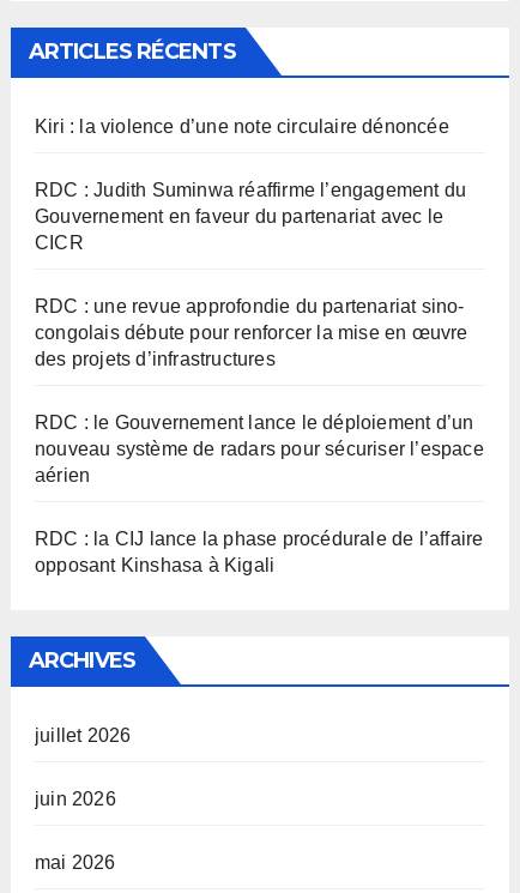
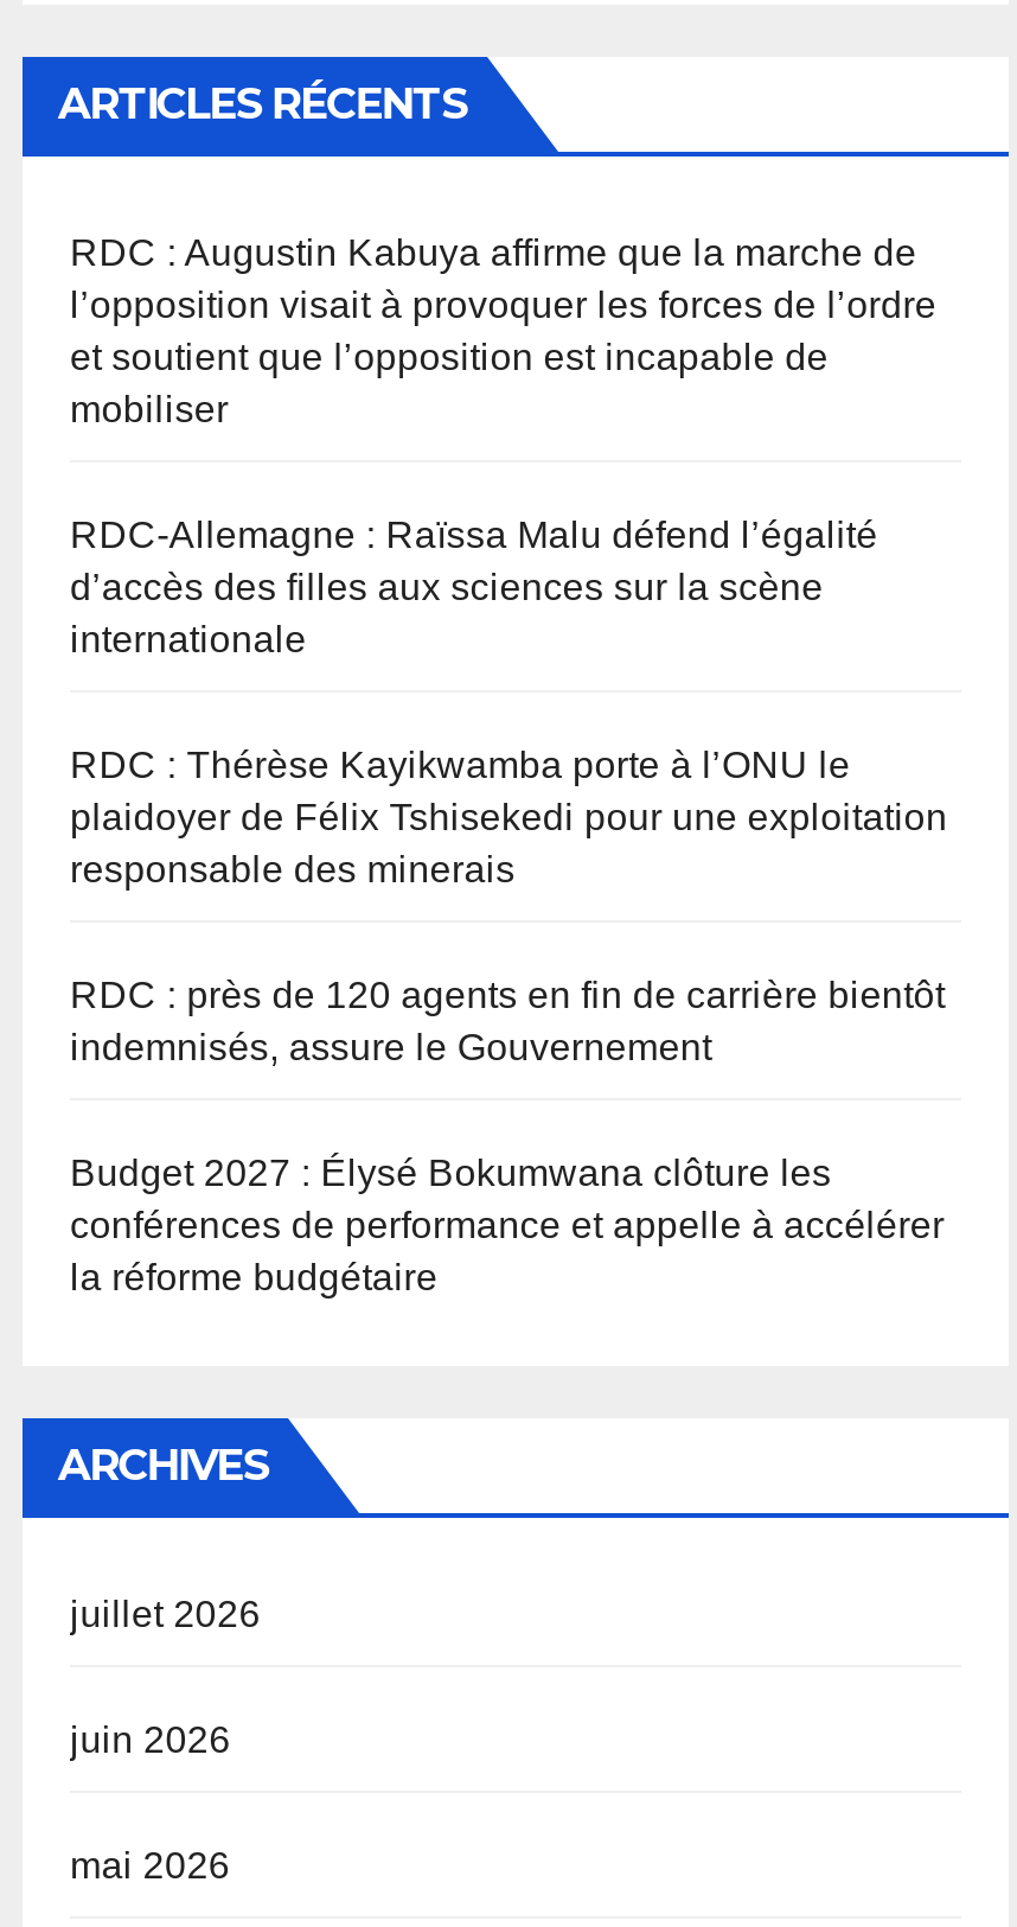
[35,117,449,137] Kiri : la violence d’une note circulaire dénoncée -> [70,231,937,428] RDC : Augustin Kabuya affirme que la marche de | l’opposition visait à provoquer les forces de l’ordre | et soutient que l’opposition est incapable de | mobiliser
[35,180,466,254] RDC : Judith Suminwa réaffirme l’engagement du | Gouvernement en faveur du partenariat avec le | CICR -> [70,513,878,658] RDC-Allemagne : Raïssa Malu défend l’égalité | d’accès des filles aux sciences sur la scène | internationale
[35,297,468,370] RDC : une revue approfondie du partenariat sino- | congolais débute pour renforcer la mise en œuvre | des projets d’infrastructures -> [70,744,948,888] RDC : Thérèse Kayikwamba porte à l’ONU le | plaidoyer de Félix Tshisekedi pour une exploitation | responsable des minerais
[35,413,484,486] RDC : le Gouvernement lance le déploiement d’un | nouveau système de radars pour sécuriser l’espace | aérien -> [70,974,945,1066] RDC : près de 120 agents en fin de carrière bientôt | indemnisés, assure le Gouvernement
[35,529,483,576] RDC : la CIJ lance la phase procédurale de l’affaire | opposant Kinshasa à Kigali -> [70,1151,944,1296] Budget 2027 : Élysé Bokumwana clôture les | conférences de performance et appelle à accélérer | la réforme budgétaire

